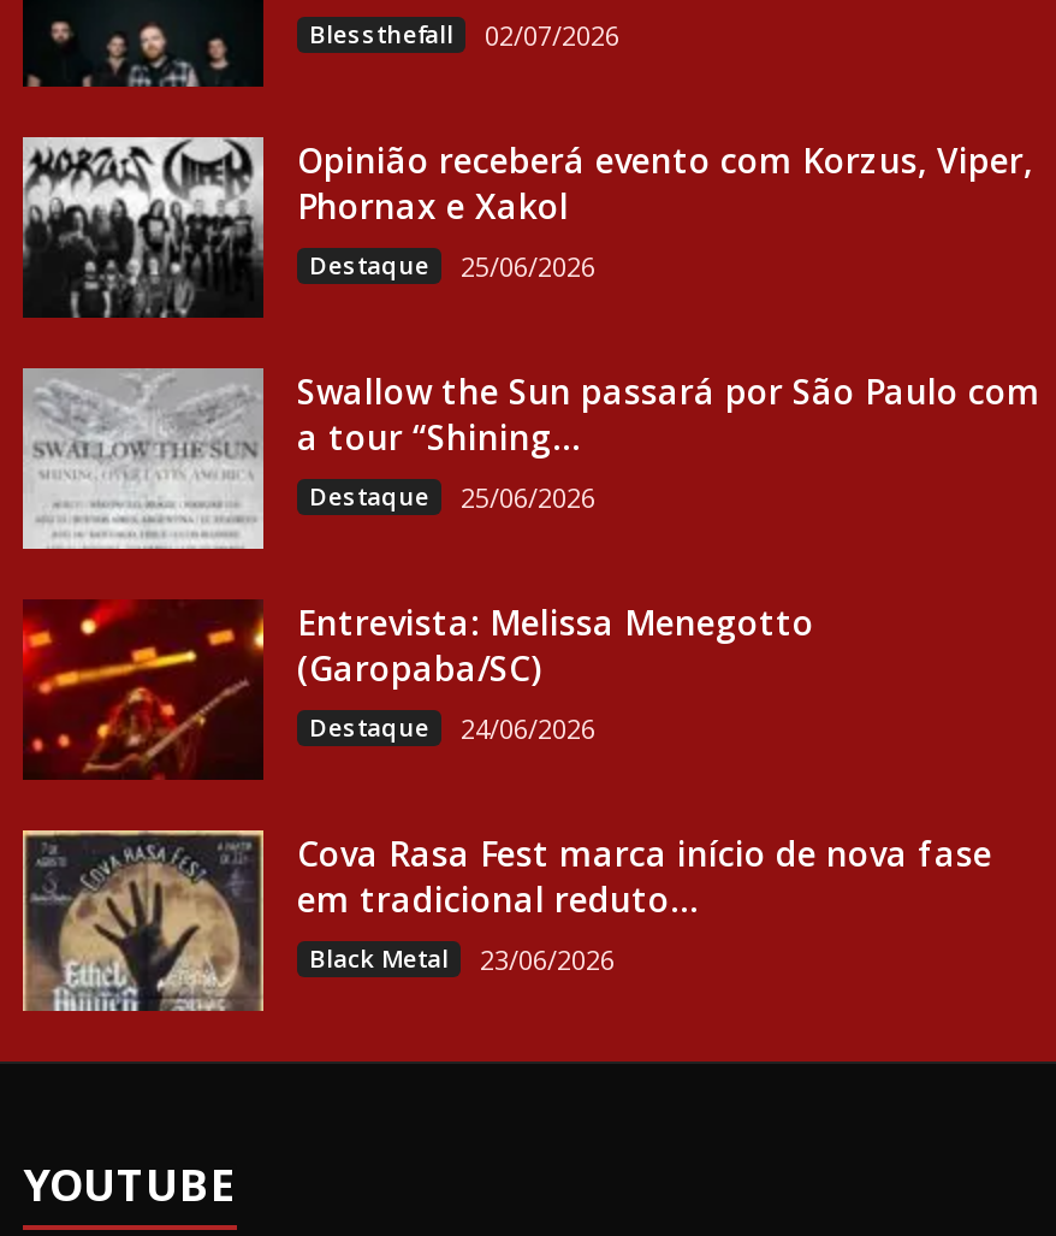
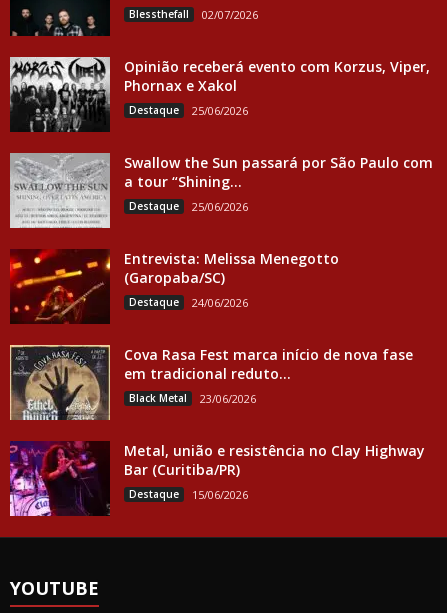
none -> [9,441,425,517] [image] | Metal, união e resistência no Clay Highway | Bar (Curitiba/PR) | Destaque | 15/06/2026

